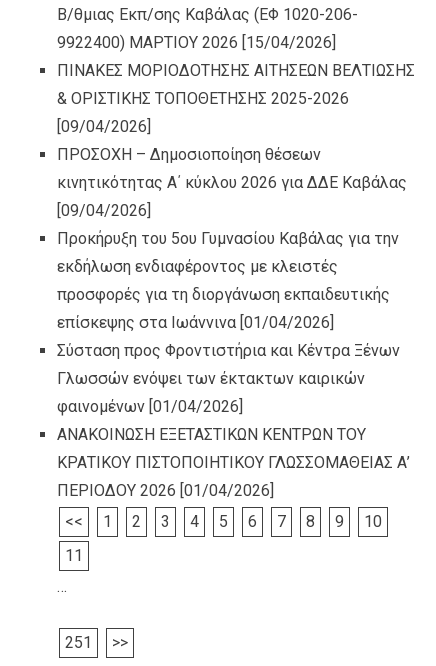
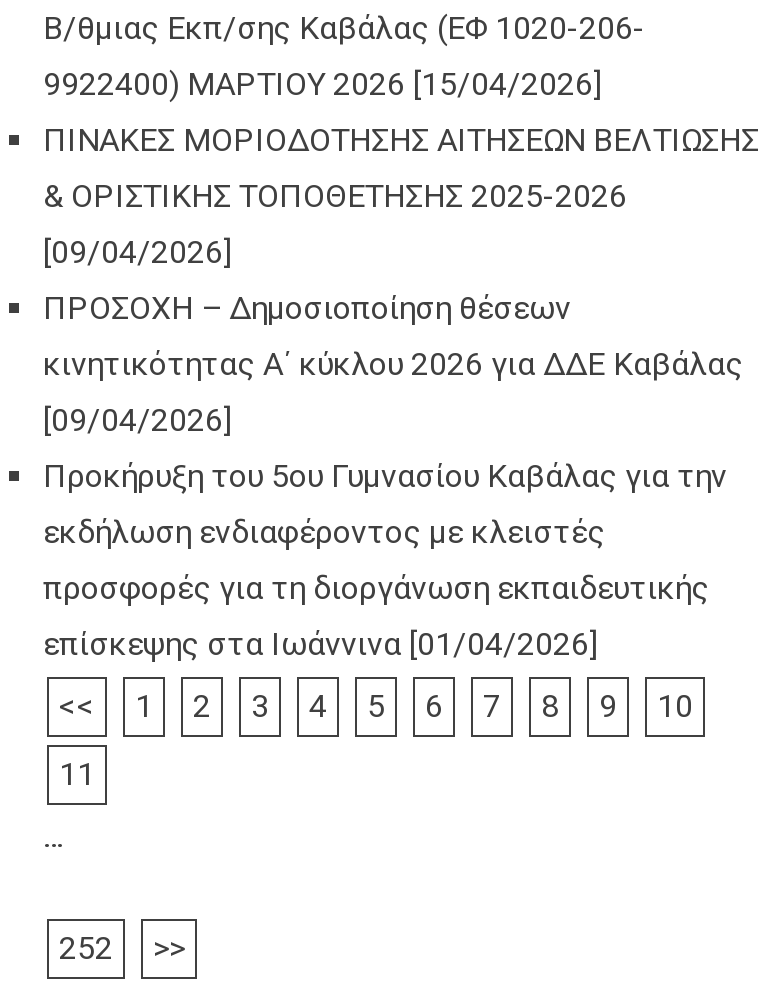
[57,341,410,500] Σύσταση προς Φροντιστήρια και Κέντρα Ξένων | Γλωσσών ενόψει των έκτακτων καιρικών | φαινομένων [01/04/2026] | ΑΝΑΚΟΙΝΩΣΗ ΕΞΕΤΑΣΤΙΚΩΝ ΚΕΝΤΡΩΝ ΤΟΥ | ΚΡΑΤΙΚΟΥ ΠΙΣΤΟΠΟΙΗΤΙΚΟΥ ΓΛΩΣΣΟΜΑΘΕΙΑΣ Α’ | ΠΕΡΙΟΔΟΥ 2026 [01/04/2026] -> none
[65,633,92,652] 251 -> [59,929,113,967] 252

